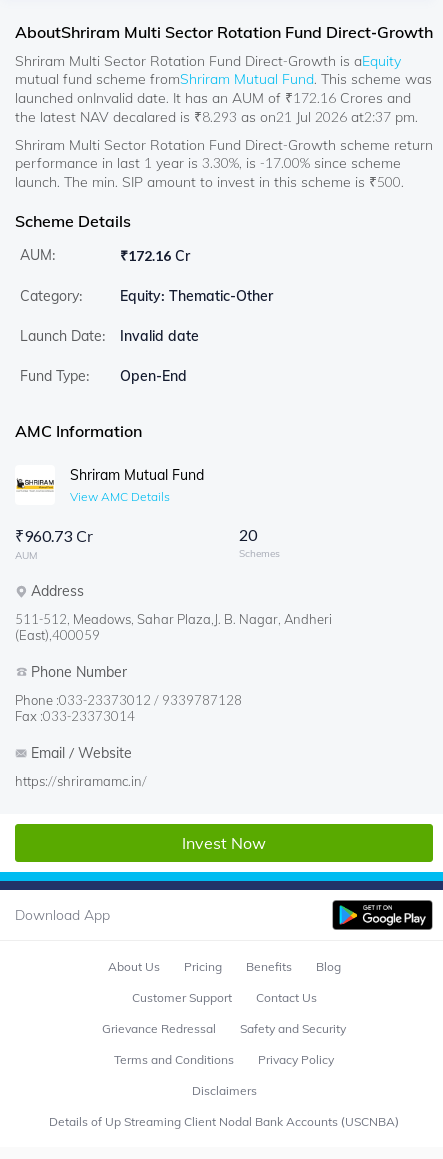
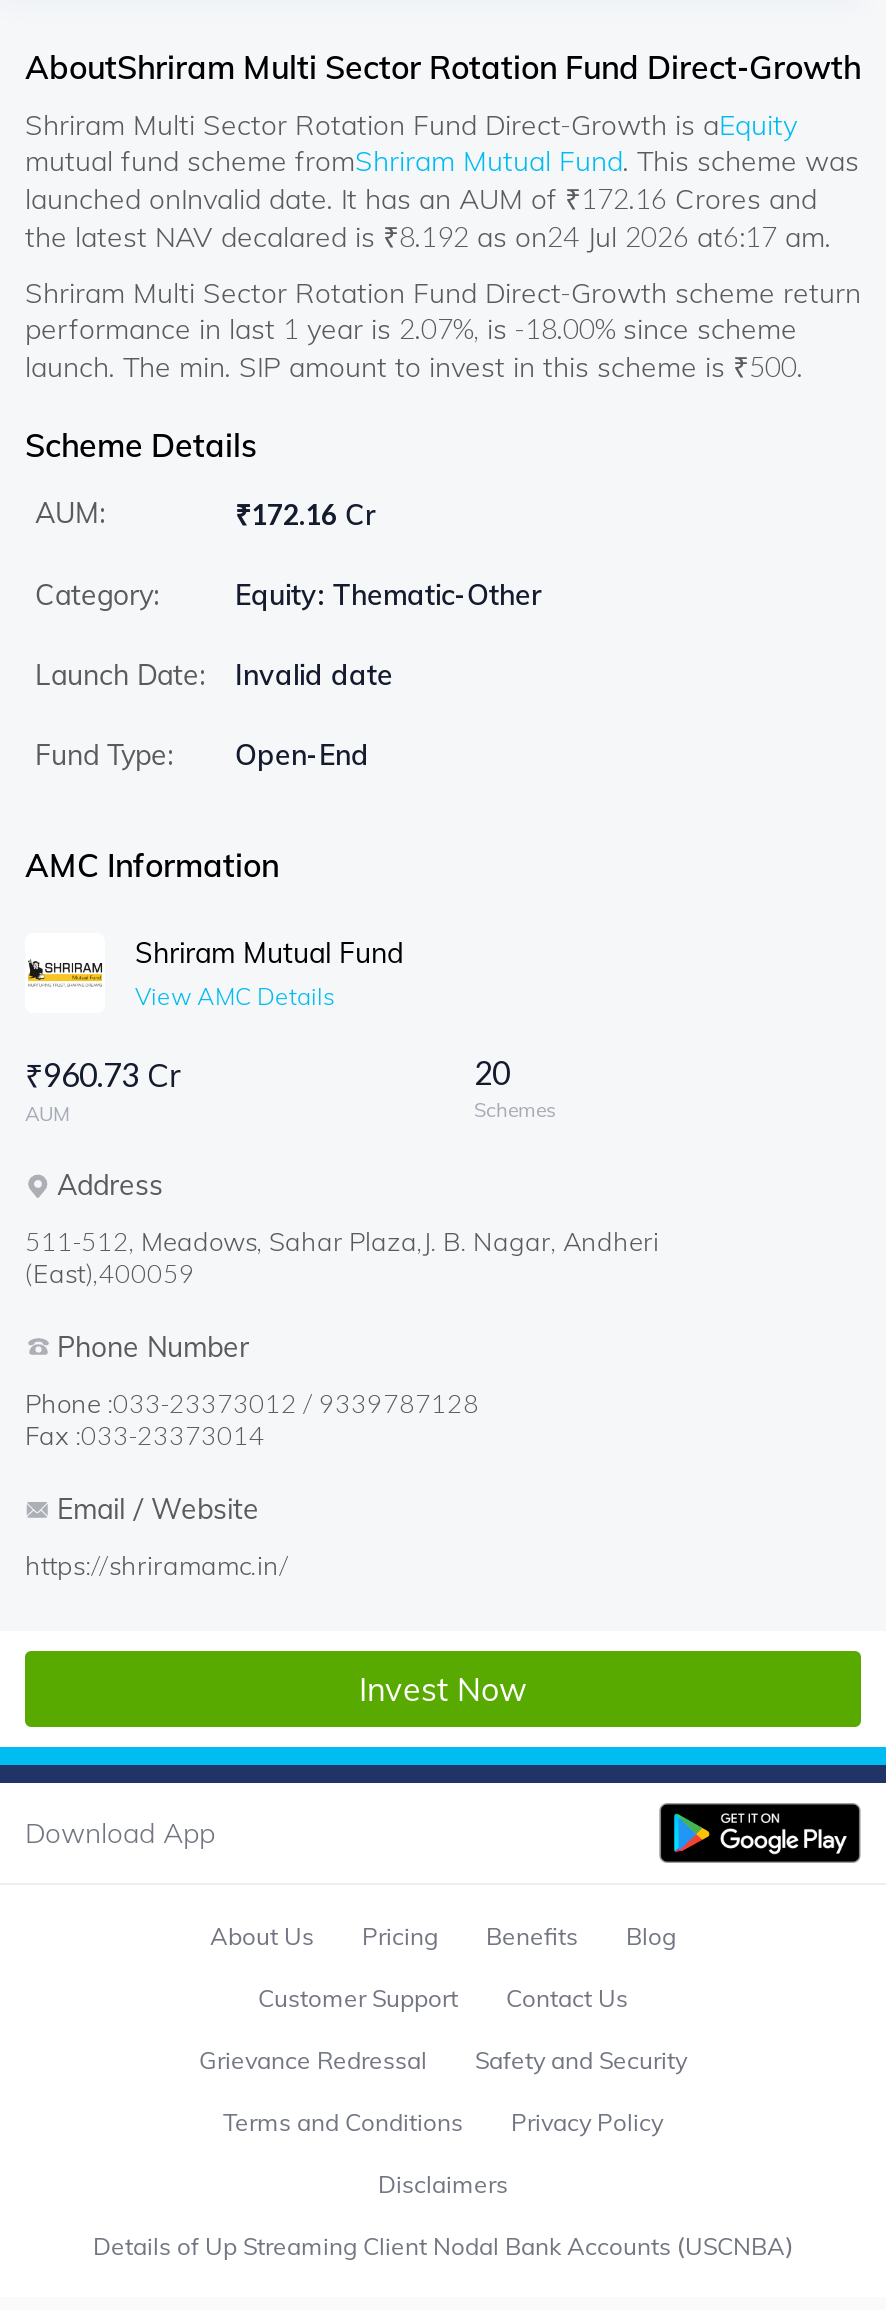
[15,108,418,126] the latest NAV decalared is ₹8.293 as on21 Jul 2026 at2:37 pm. -> [25,219,831,255] the latest NAV decalared is ₹8.192 as on24 Jul 2026 at6:17 am.
[15,154,401,172] performance in last 1 year is 3.30%, is -17.00% since scheme -> [25,311,797,347] performance in last 1 year is 2.07%, is -18.00% since scheme

